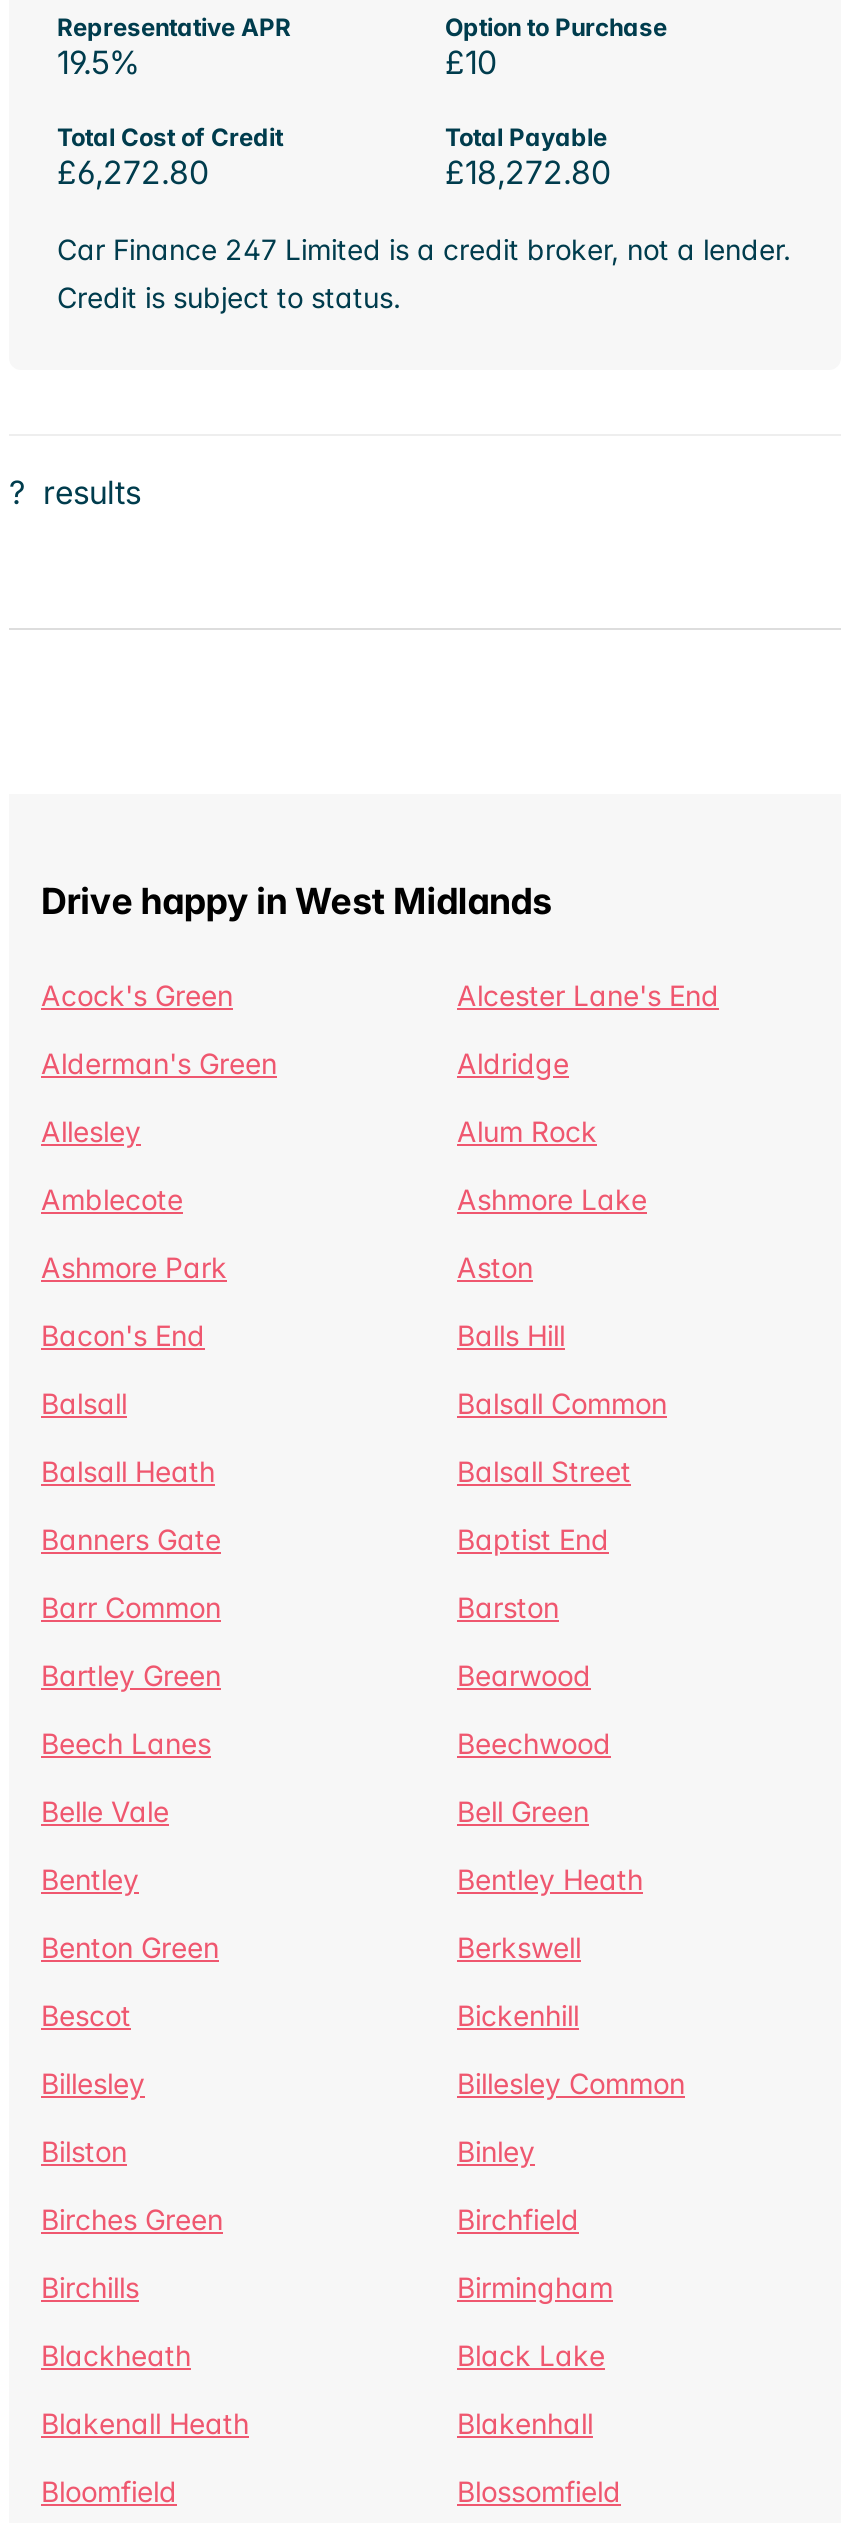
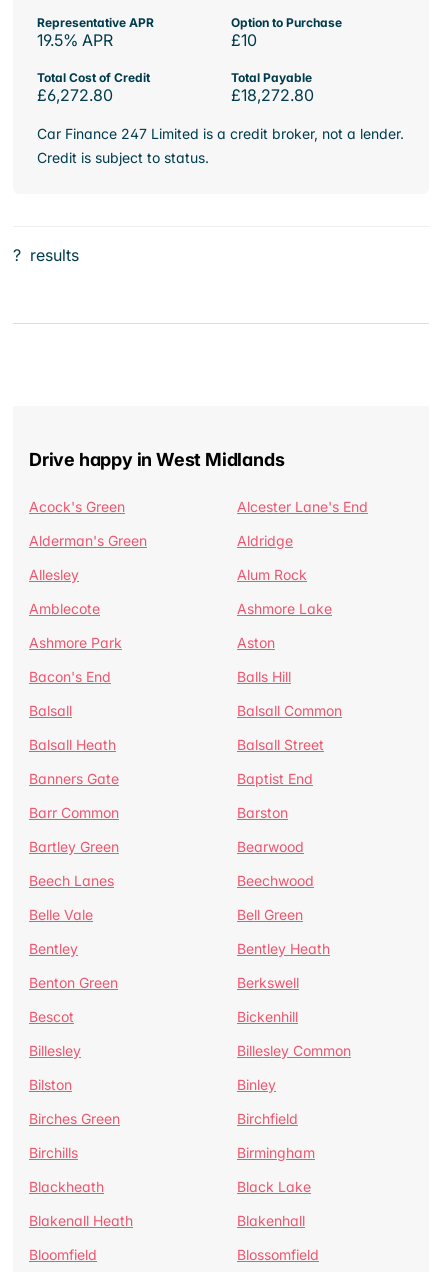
[57,42,139,82] 19.5% -> [37,30,113,50] 19.5% APR

